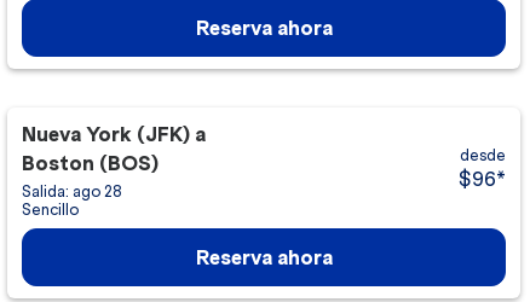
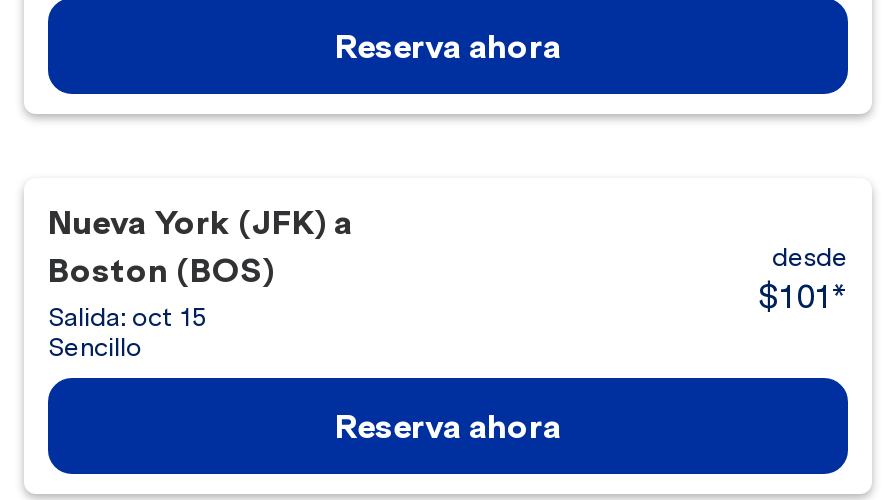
[459,166,506,190] $96 * -> [758,275,848,315] $101 *
[22,182,122,201] Salida: ago 28 -> [48,302,206,332] Salida: oct 15

